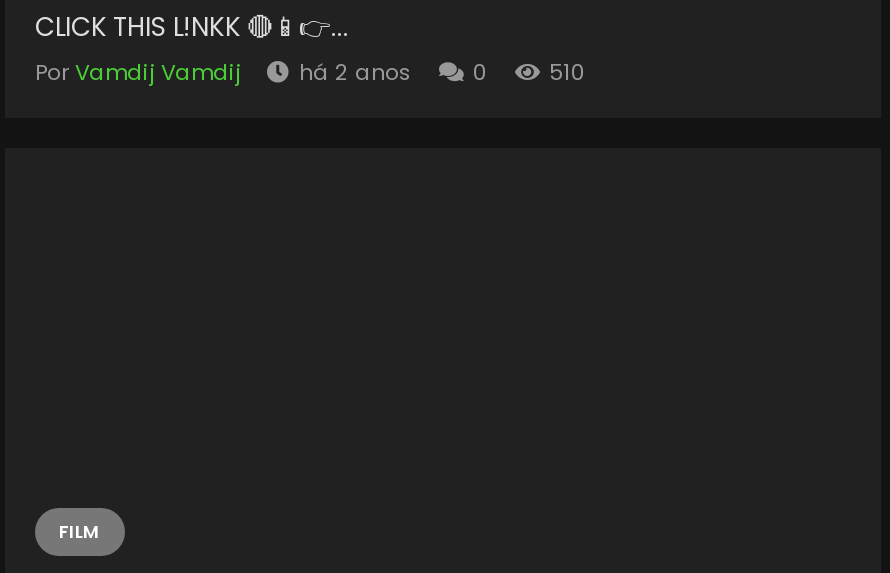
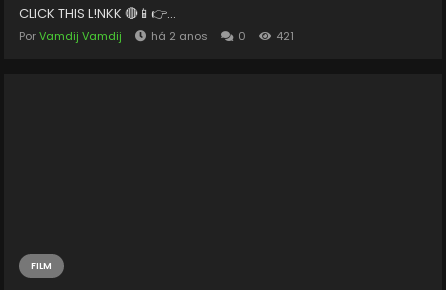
[35,56,587,88] Por Vamdij Vamdij há 2 anos 0 510 -> [19,28,294,44] Por Vamdij Vamdij há 2 anos 0 421

